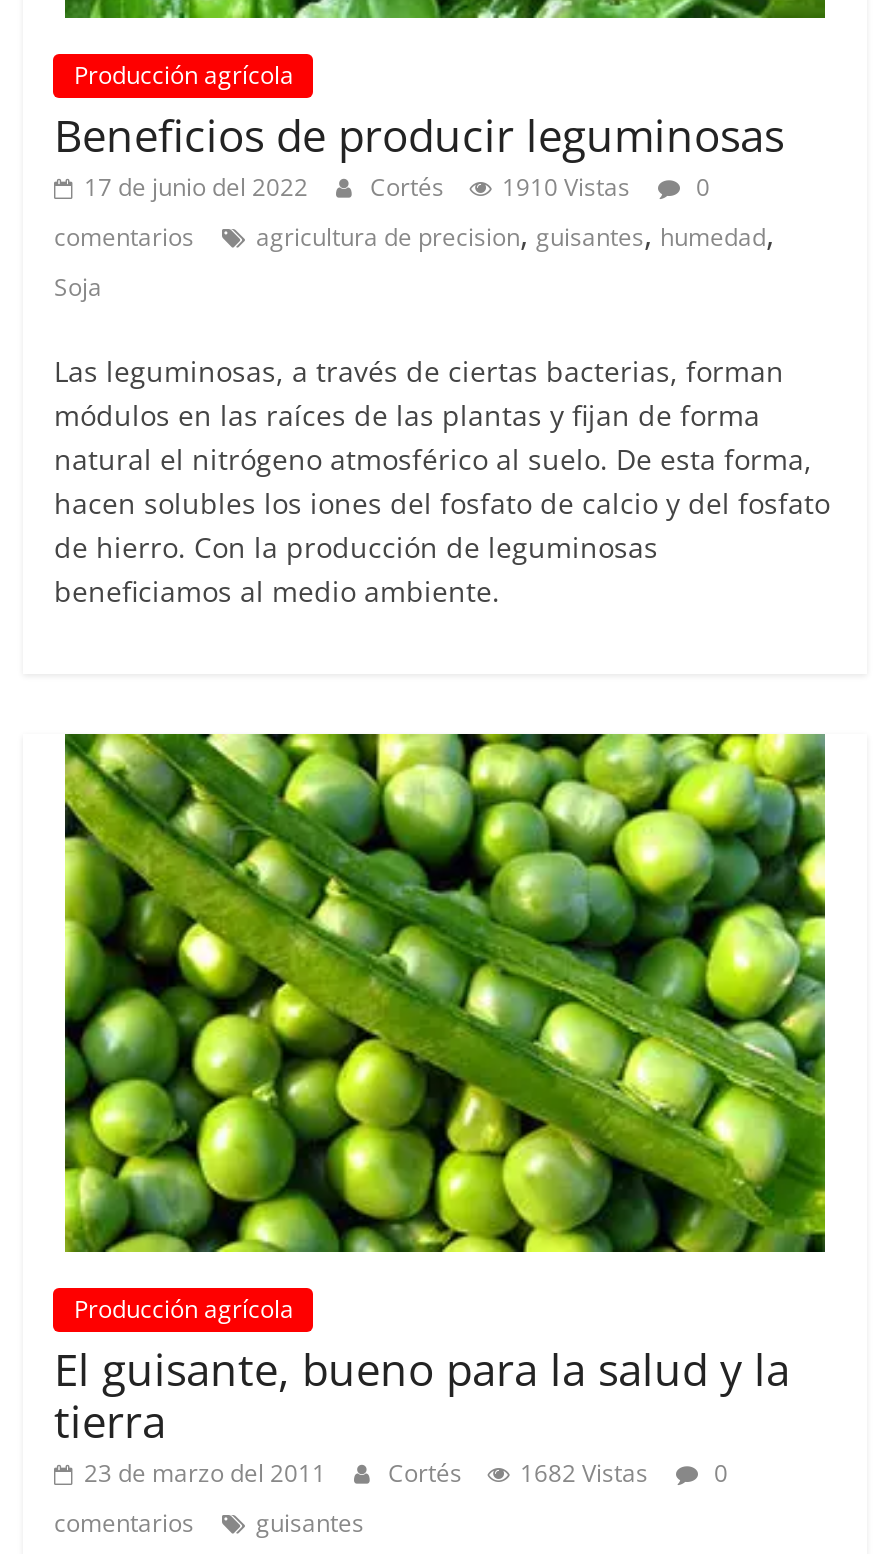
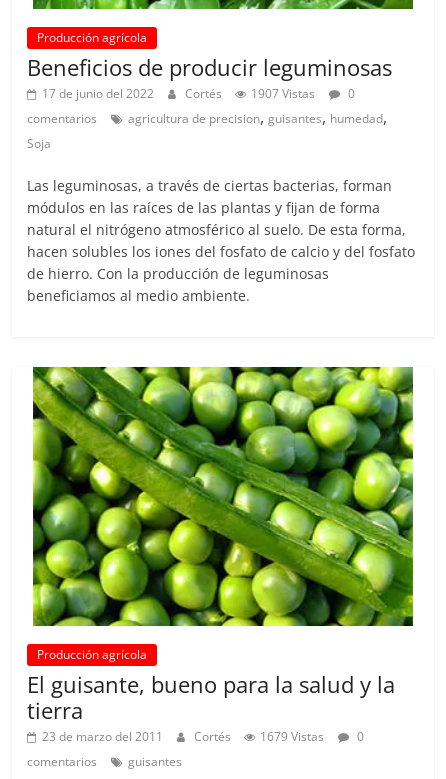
[502,169,630,203] 1910 Vistas -> [251,85,315,102] 1907 Vistas
[84,1457,728,1491] 23 de marzo del 2011 Cortés 1682 Vistas 0 -> [42,728,364,745] 23 de marzo del 2011 Cortés 1679 Vistas 0

